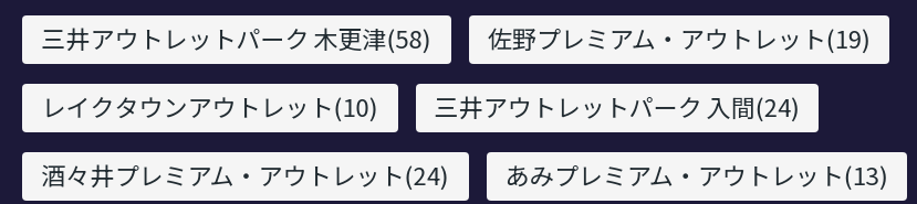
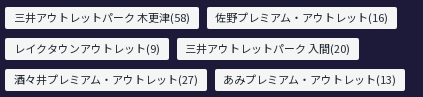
[488,19,870,54] 佐野プレミアム・アウトレット(19) -> [215,8,388,24] 佐野プレミアム・アウトレット(16)
[42,87,378,122] レイクタウンアウトレット(10) -> [14,39,160,55] レイクタウンアウトレット(9)
[434,87,800,122] 三井アウトレットパーク 入間(24) -> [185,39,350,55] 三井アウトレットパーク 入間(20)
[42,155,449,191] 酒々井プレミアム・アウトレット(24) -> [14,70,198,86] 酒々井プレミアム・アウトレット(27)

